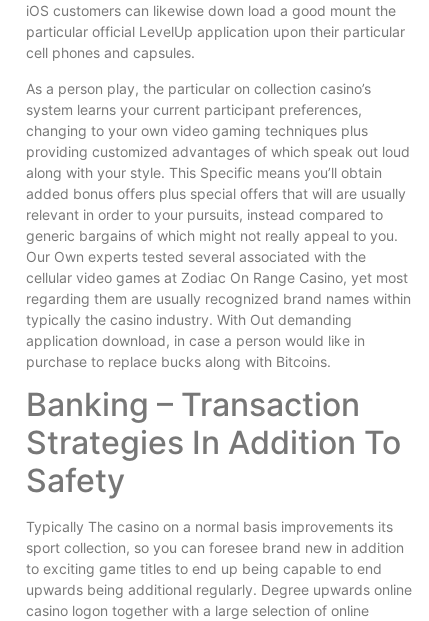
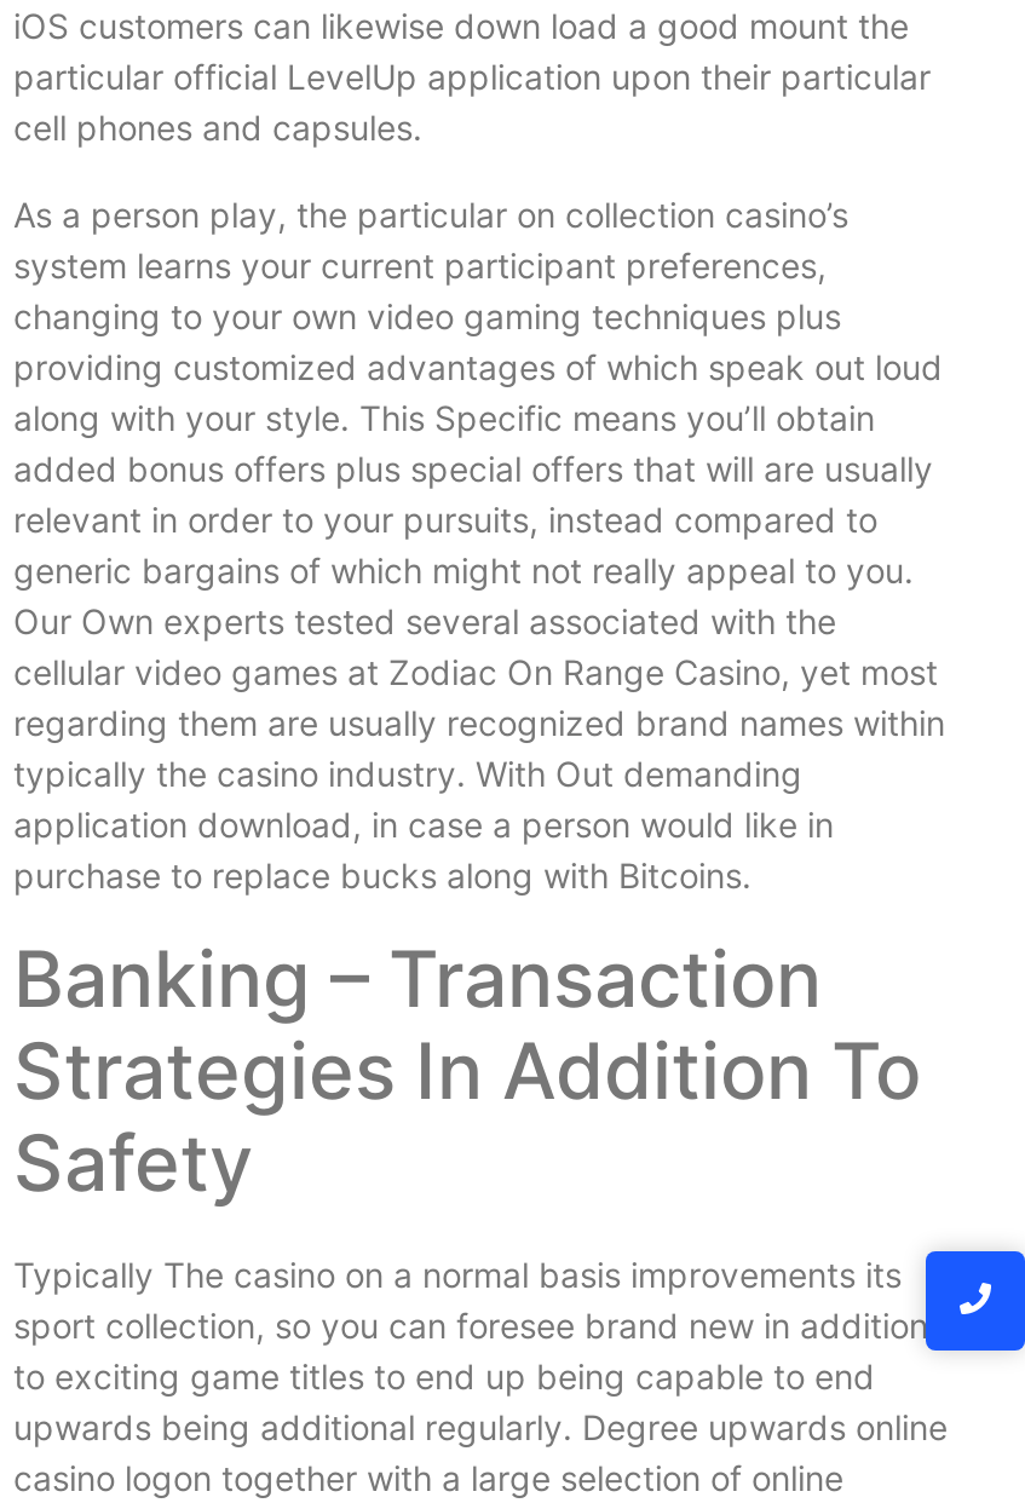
none -> [919,1244,1018,1358] [image]

